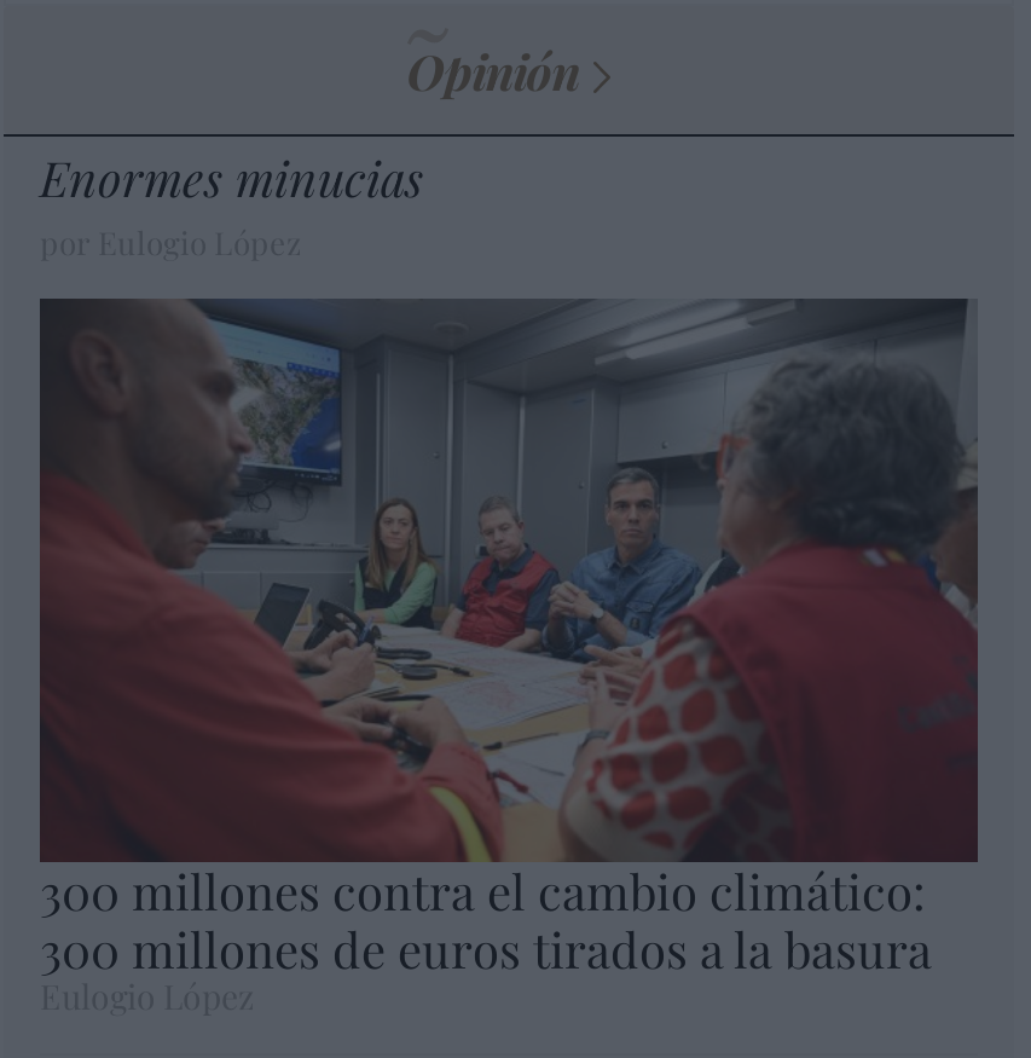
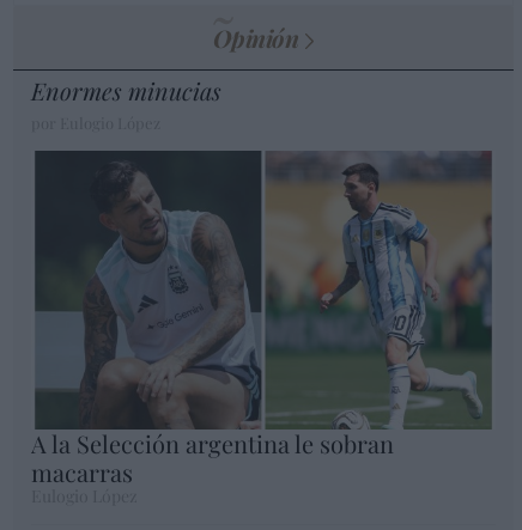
[37,296,980,979] [image] | 300 millones contra el cambio climático: | 300 millones de euros tirados a la basura -> [31,151,496,488] [image] | A la Selección argentina le sobran | macarras

